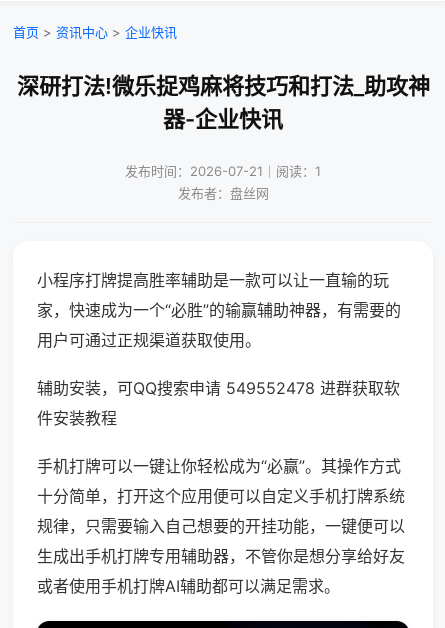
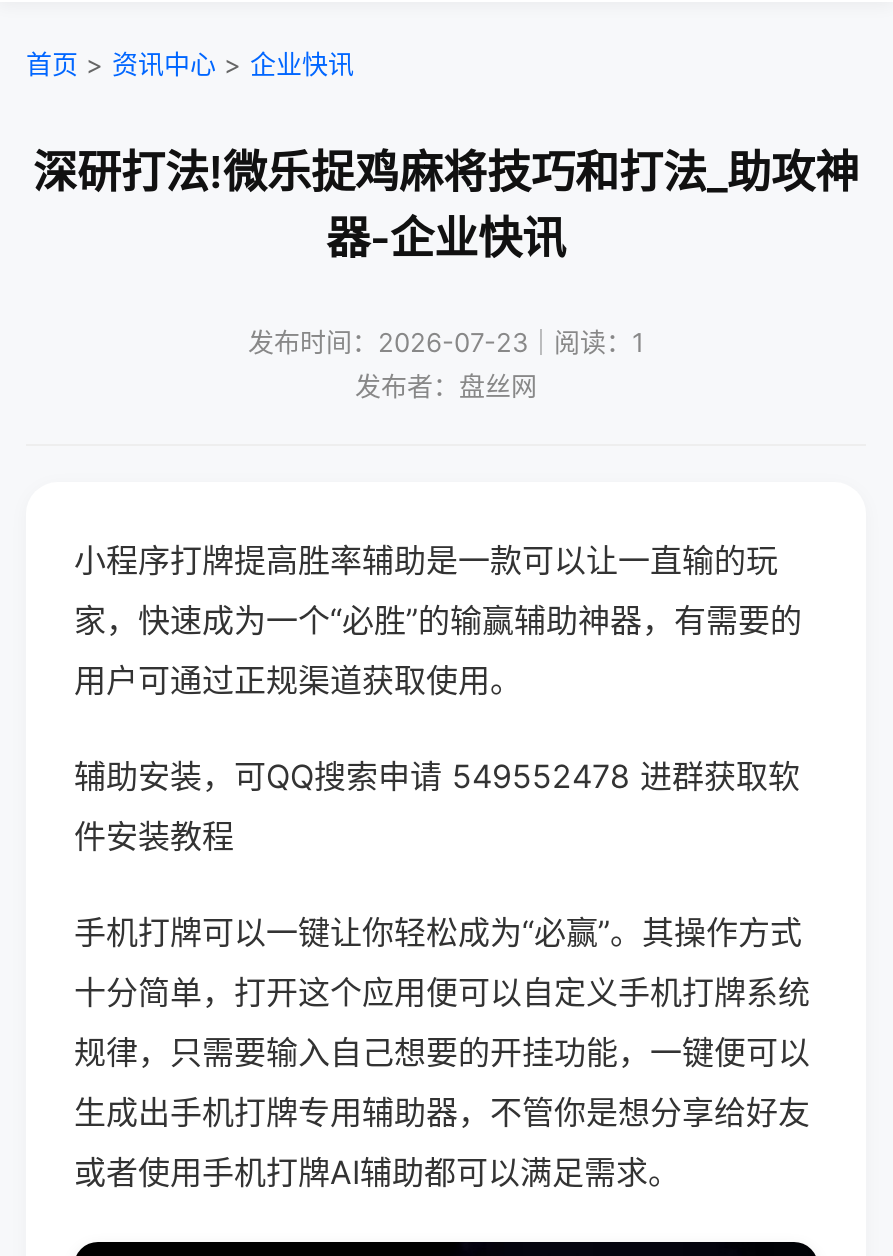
[125,163,321,179] 发布时间：2026-07-21｜阅读：1 -> [248,326,644,358] 发布时间：2026-07-23｜阅读：1

